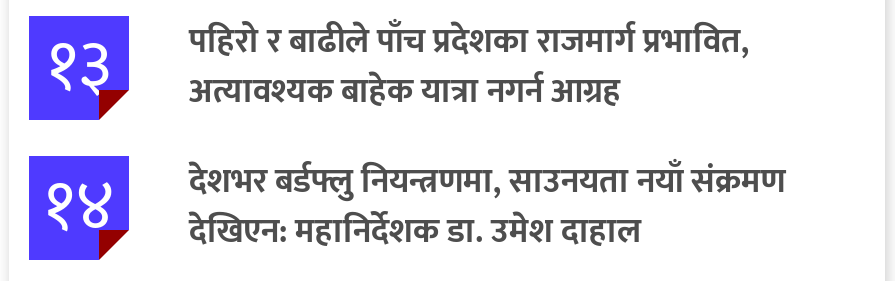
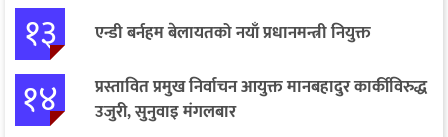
[189,14,749,120] पहिरो र बाढीले पाँच प्रदेशका राजमार्ग प्रभावित, | अत्यावश्यक बाहेक यात्रा नगर्न आग्रह -> [95,19,371,47] एन्डी बर्नहम बेलायतको नयाँ प्रधानमन्त्री नियुक्त
[189,154,785,260] देशभर बर्डफ्लु नियन्त्रणमा, साउनयता नयाँ संक्रमण | देखिएन: महानिर्देशक डा. उमेश दाहाल -> [95,73,427,126] प्रस्तावित प्रमुख निर्वाचन आयुक्त मानबहादुर कार्कीविरुद्ध | उजुरी, सुनुवाइ मंगलबार

